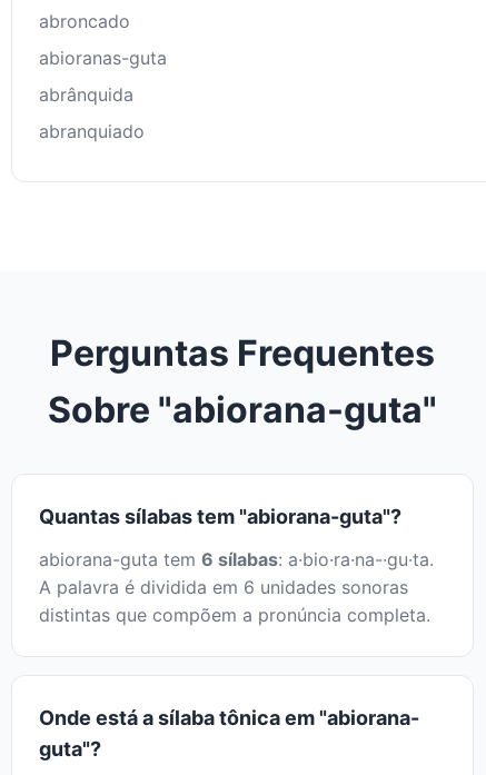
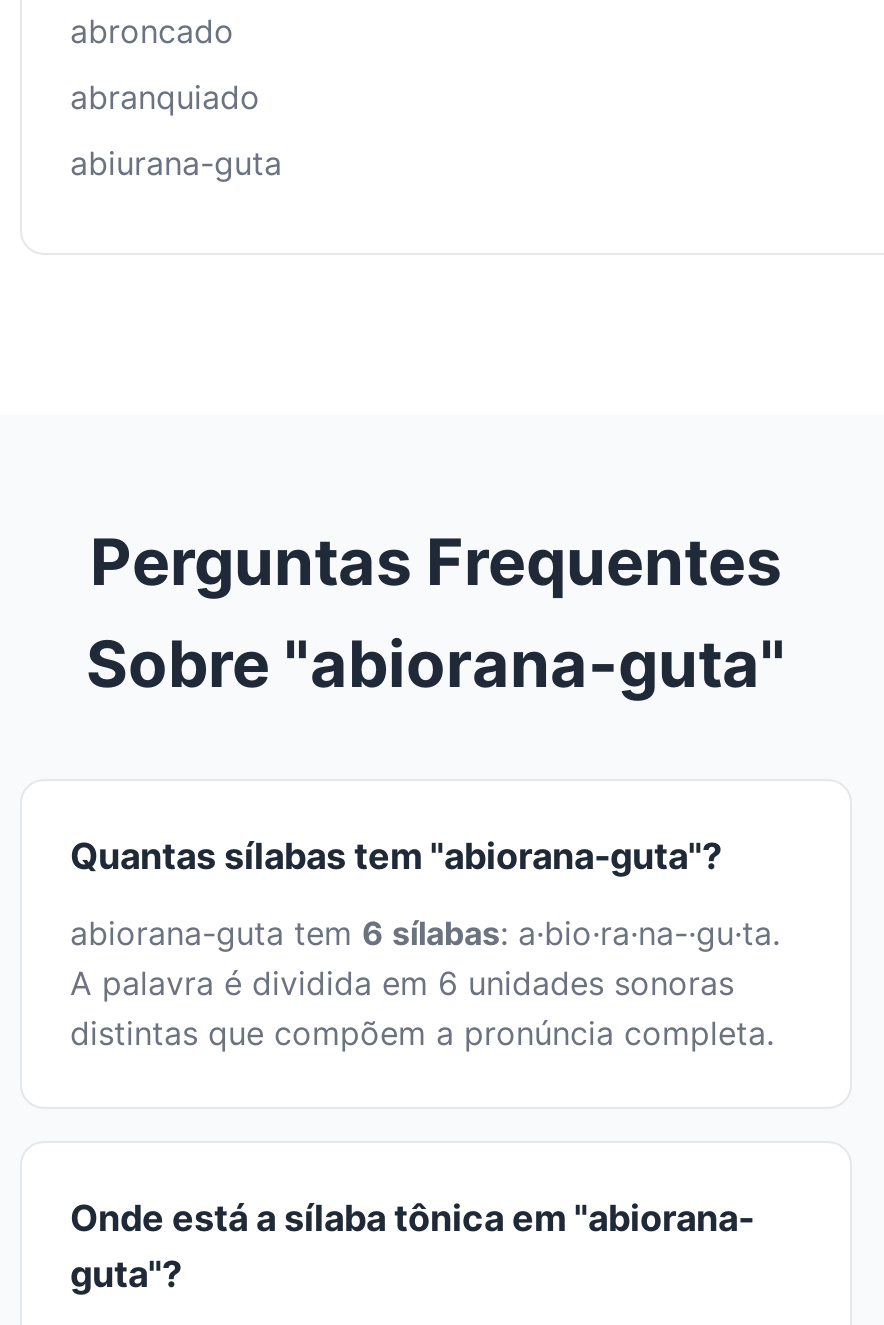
[39,47,167,106] abioranas-guta | abrânquida -> none
moved [39,120,145,143] -> [70,77,260,117]: abranquiado
none -> [70,143,282,183] abiurana-guta

